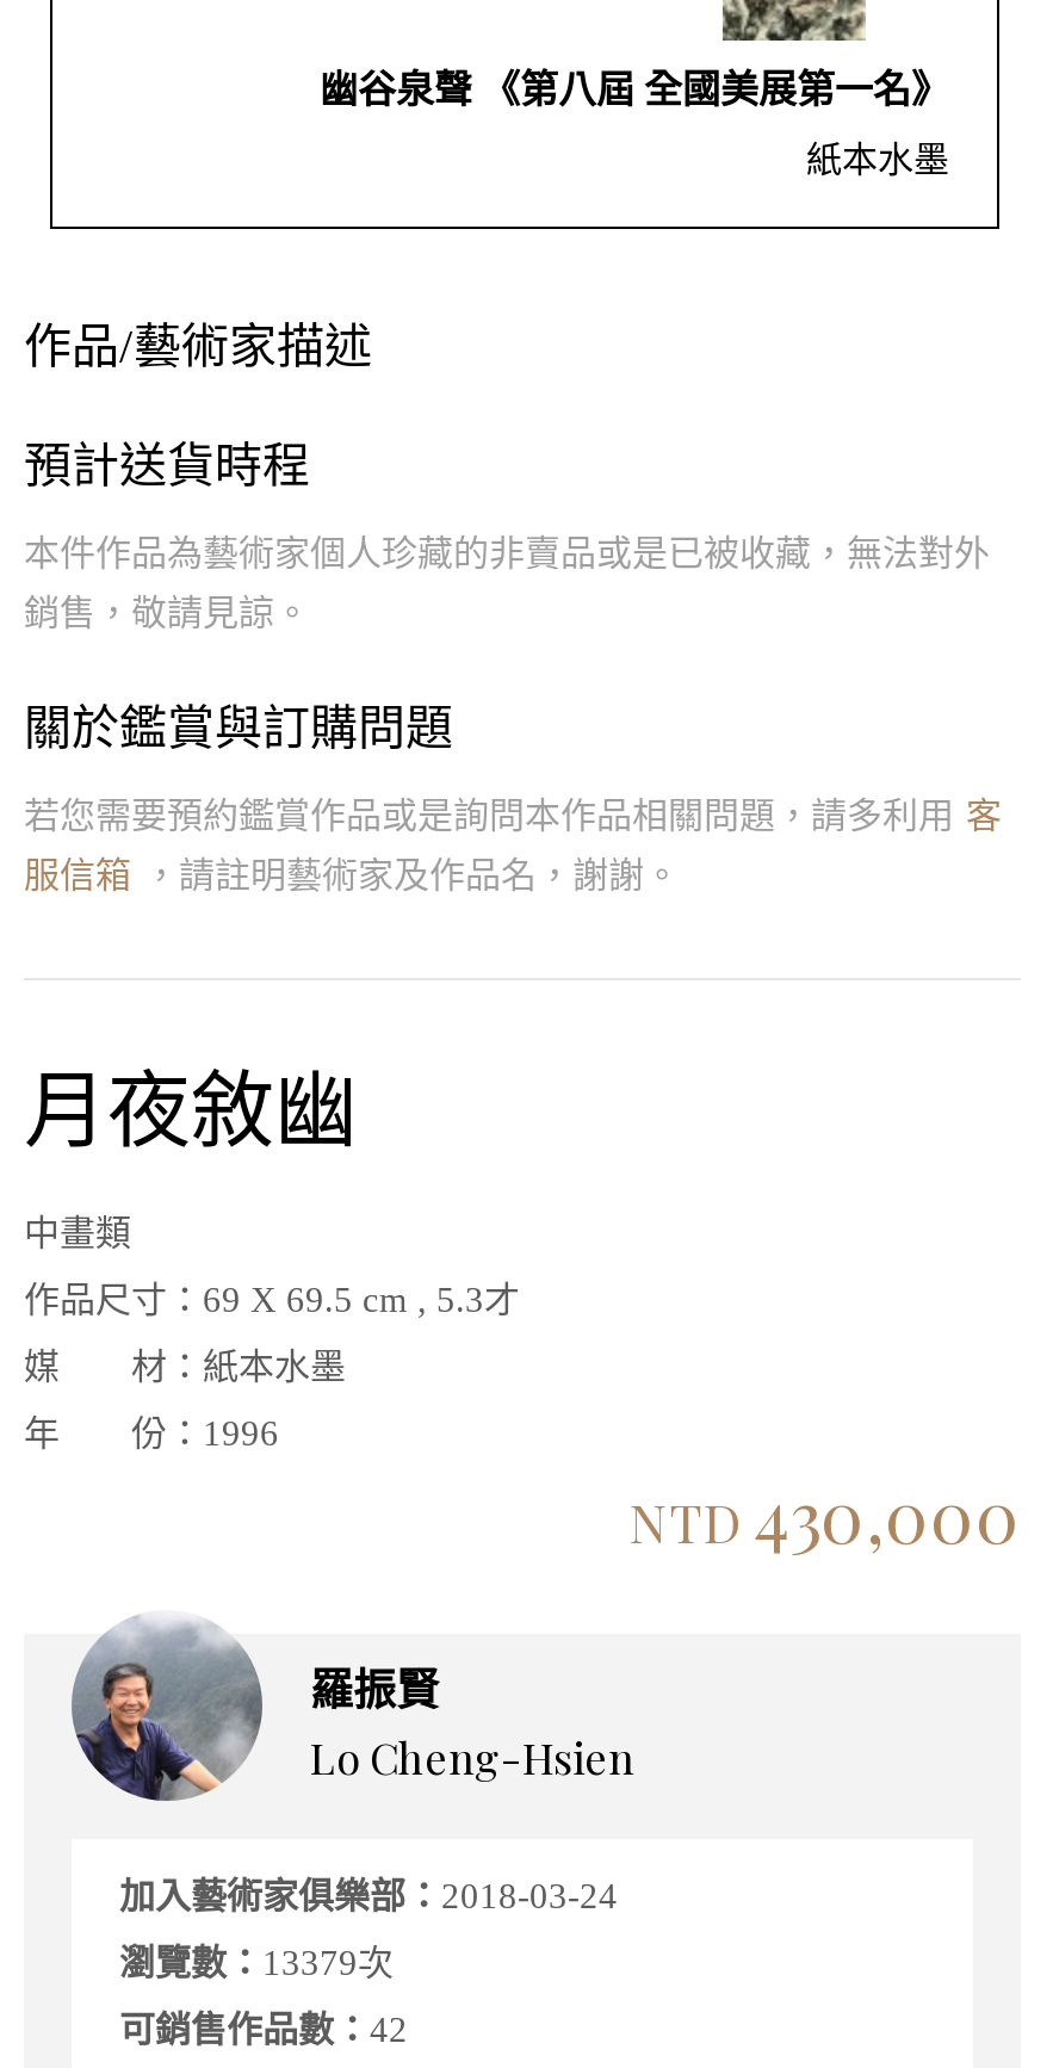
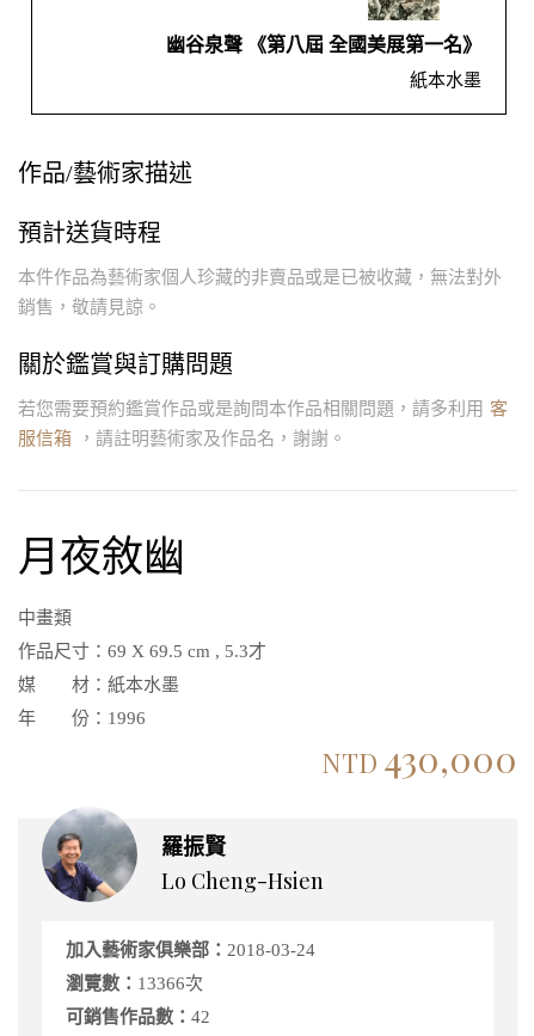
[119,1944,394,1982] 瀏覽數：13379次 -> [66,974,203,993] 瀏覽數：13366次

